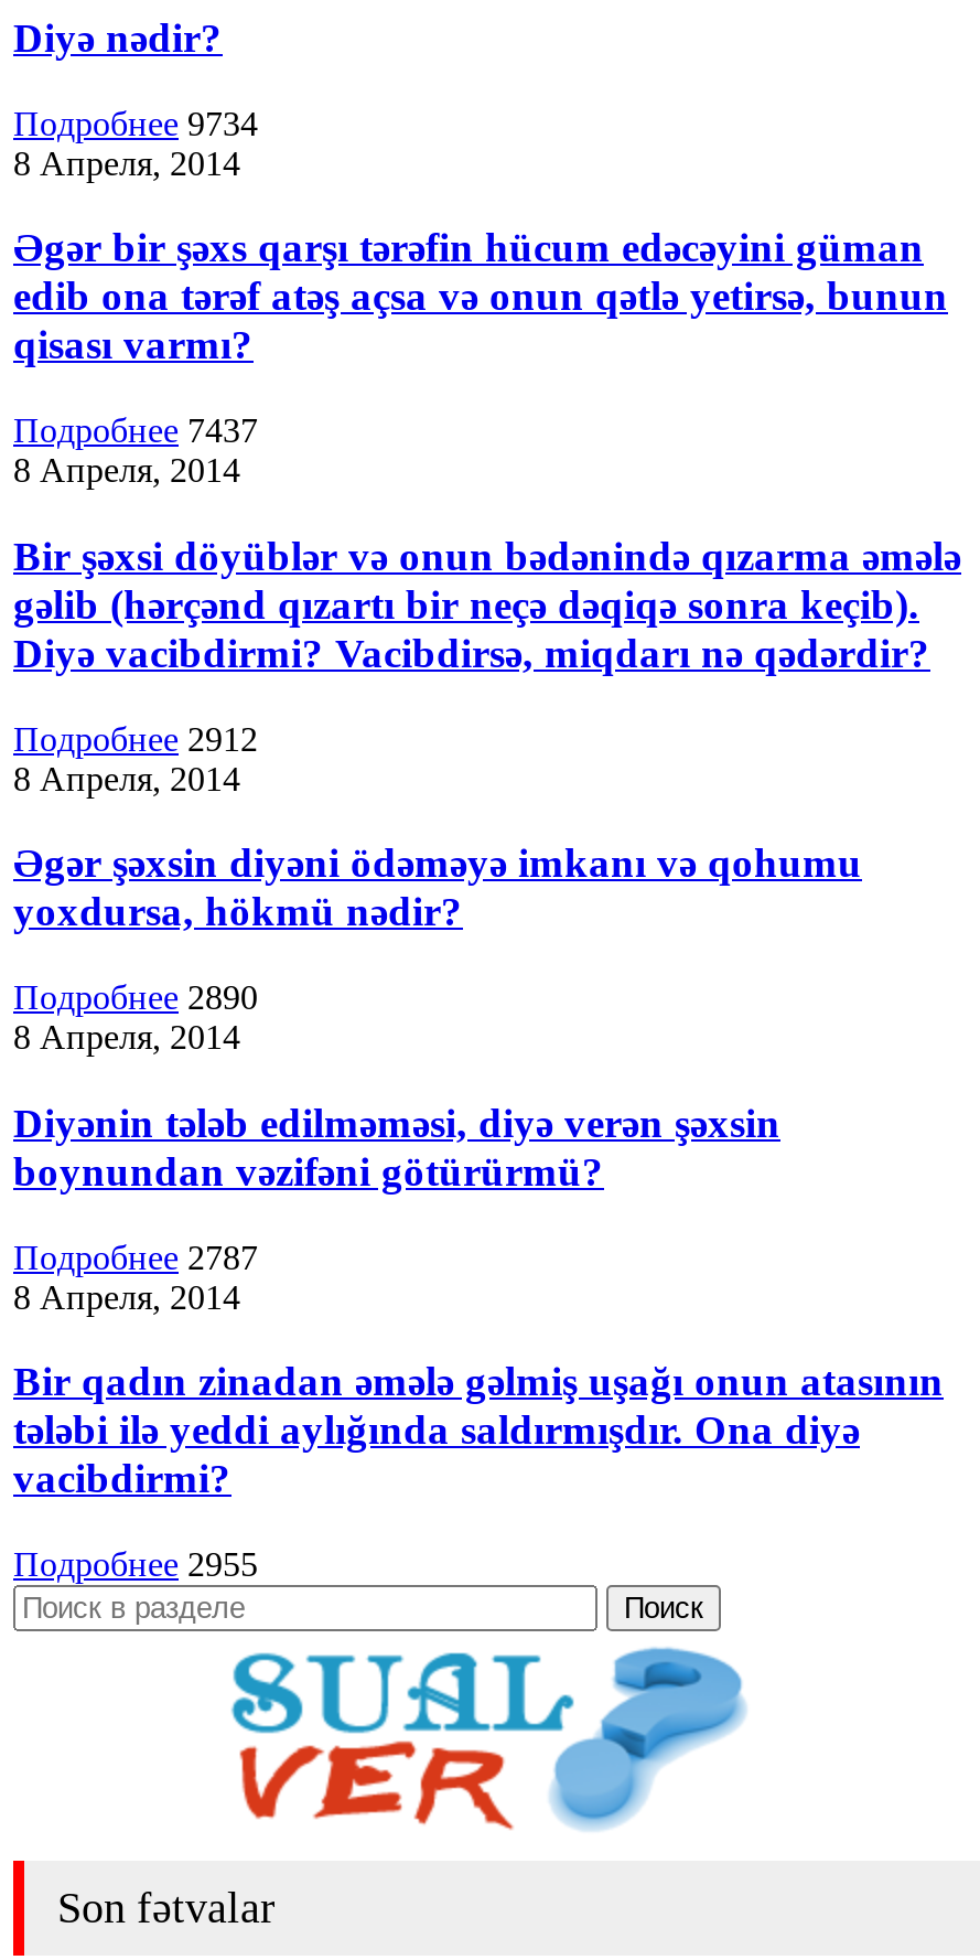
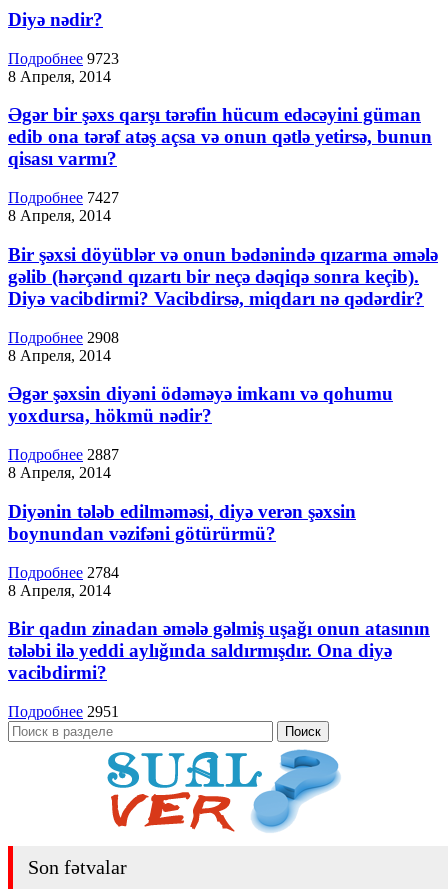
[13,104,258,142] Подробнее 9734 -> [8,50,119,67] Подробнее 9723
[13,412,258,449] Подробнее 7437 -> [8,189,119,206] Подробнее 7427
[13,719,258,757] Подробнее 2912 -> [8,329,119,346] Подробнее 2908
[13,979,258,1016] Подробнее 2890 -> [8,446,119,463] Подробнее 2887
[13,1238,258,1275] Подробнее 2787 -> [8,563,119,580] Подробнее 2784
[13,1545,258,1583] Подробнее 2955 -> [8,703,119,720] Подробнее 2951

